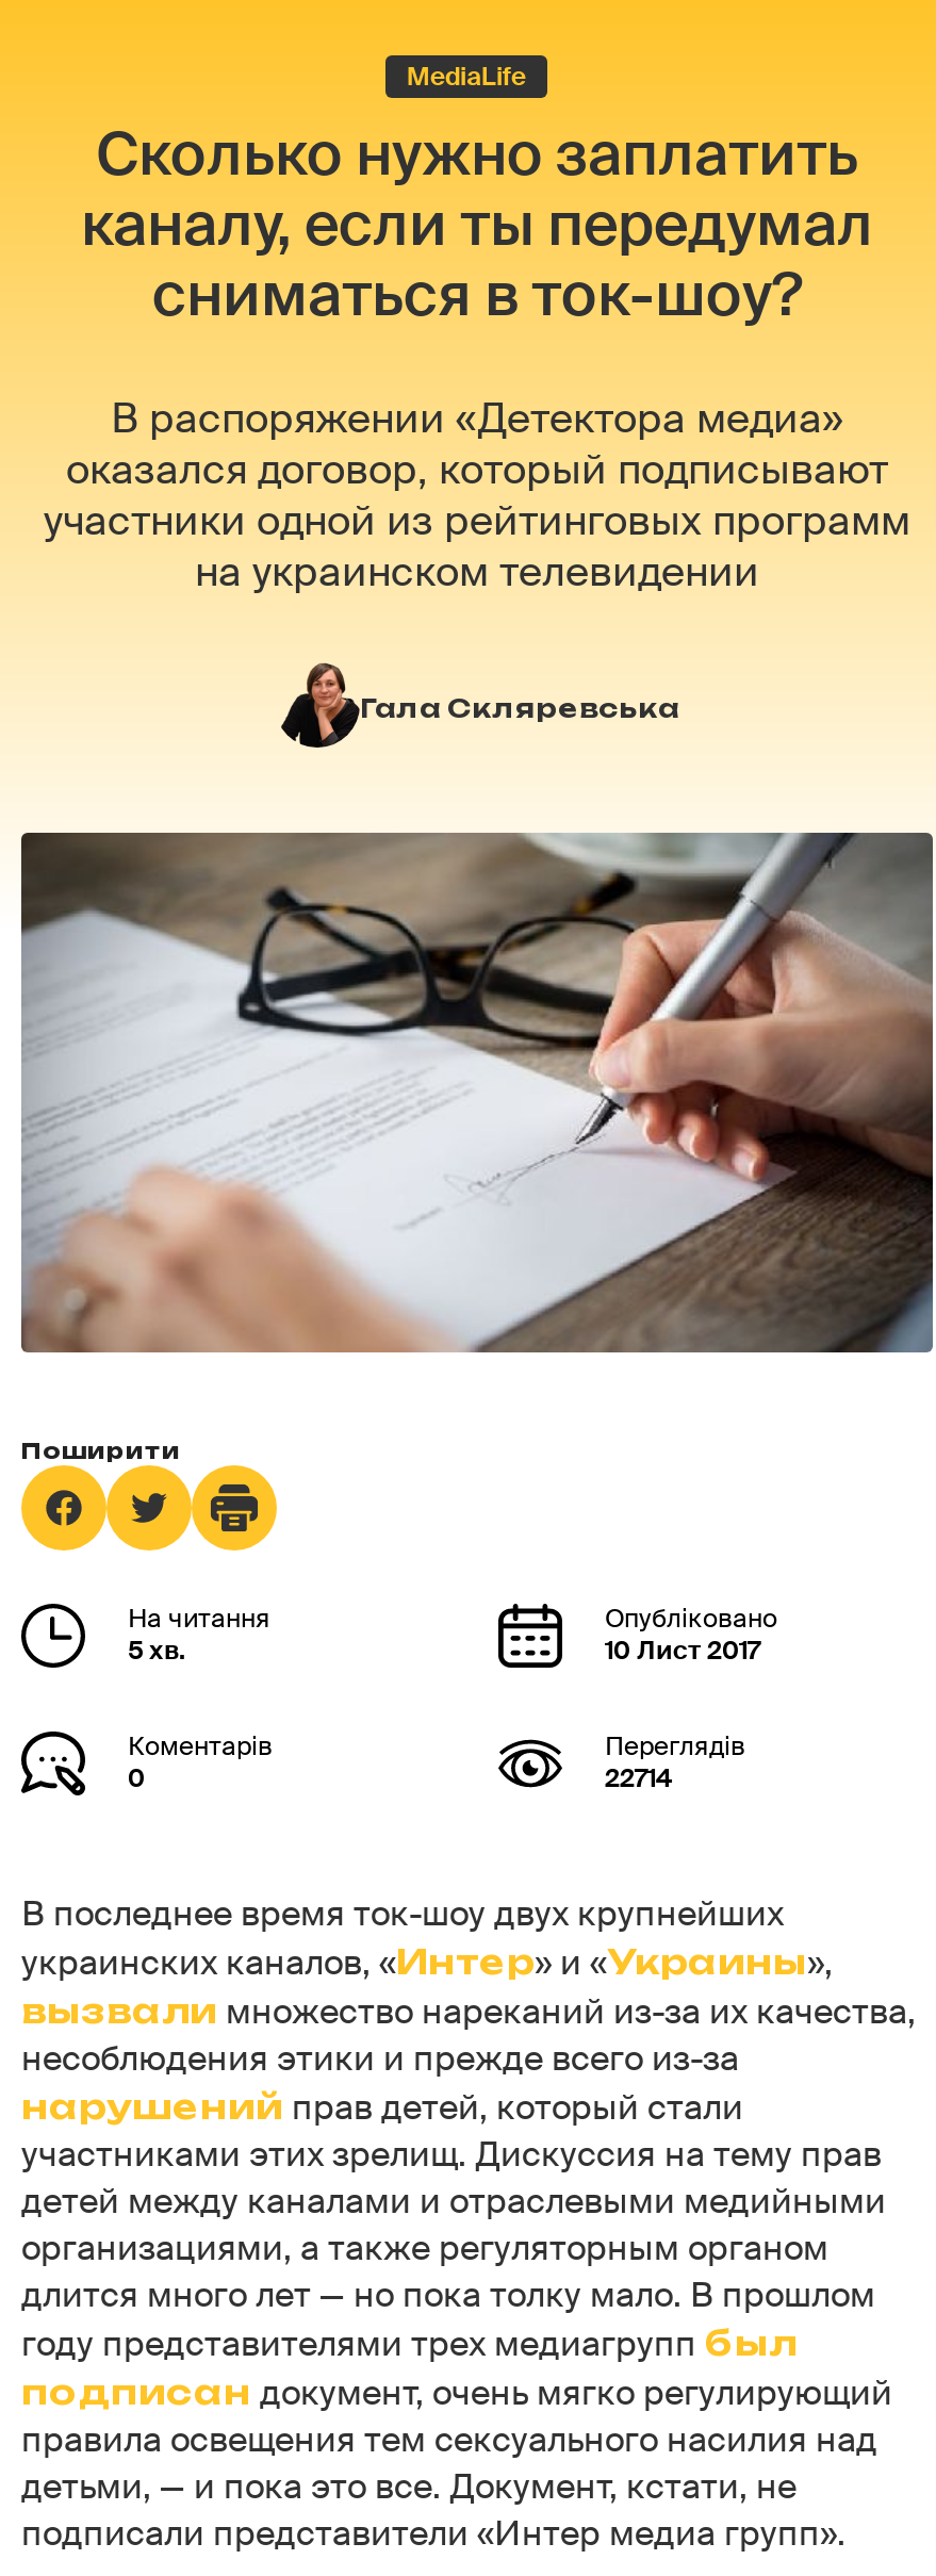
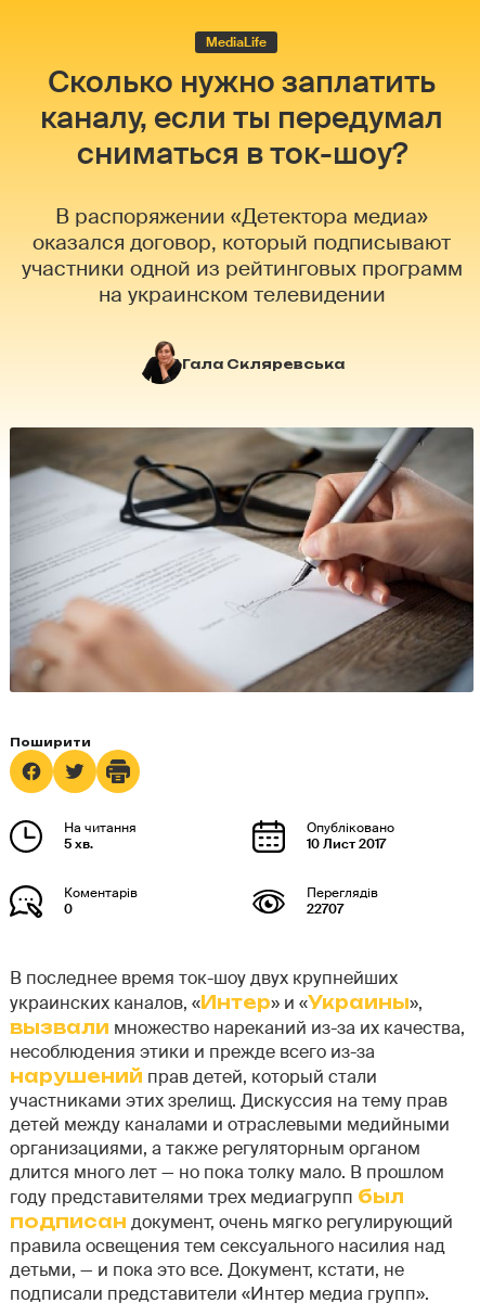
[605,1762,673,1796] 22714 -> [307,901,343,918] 22707

